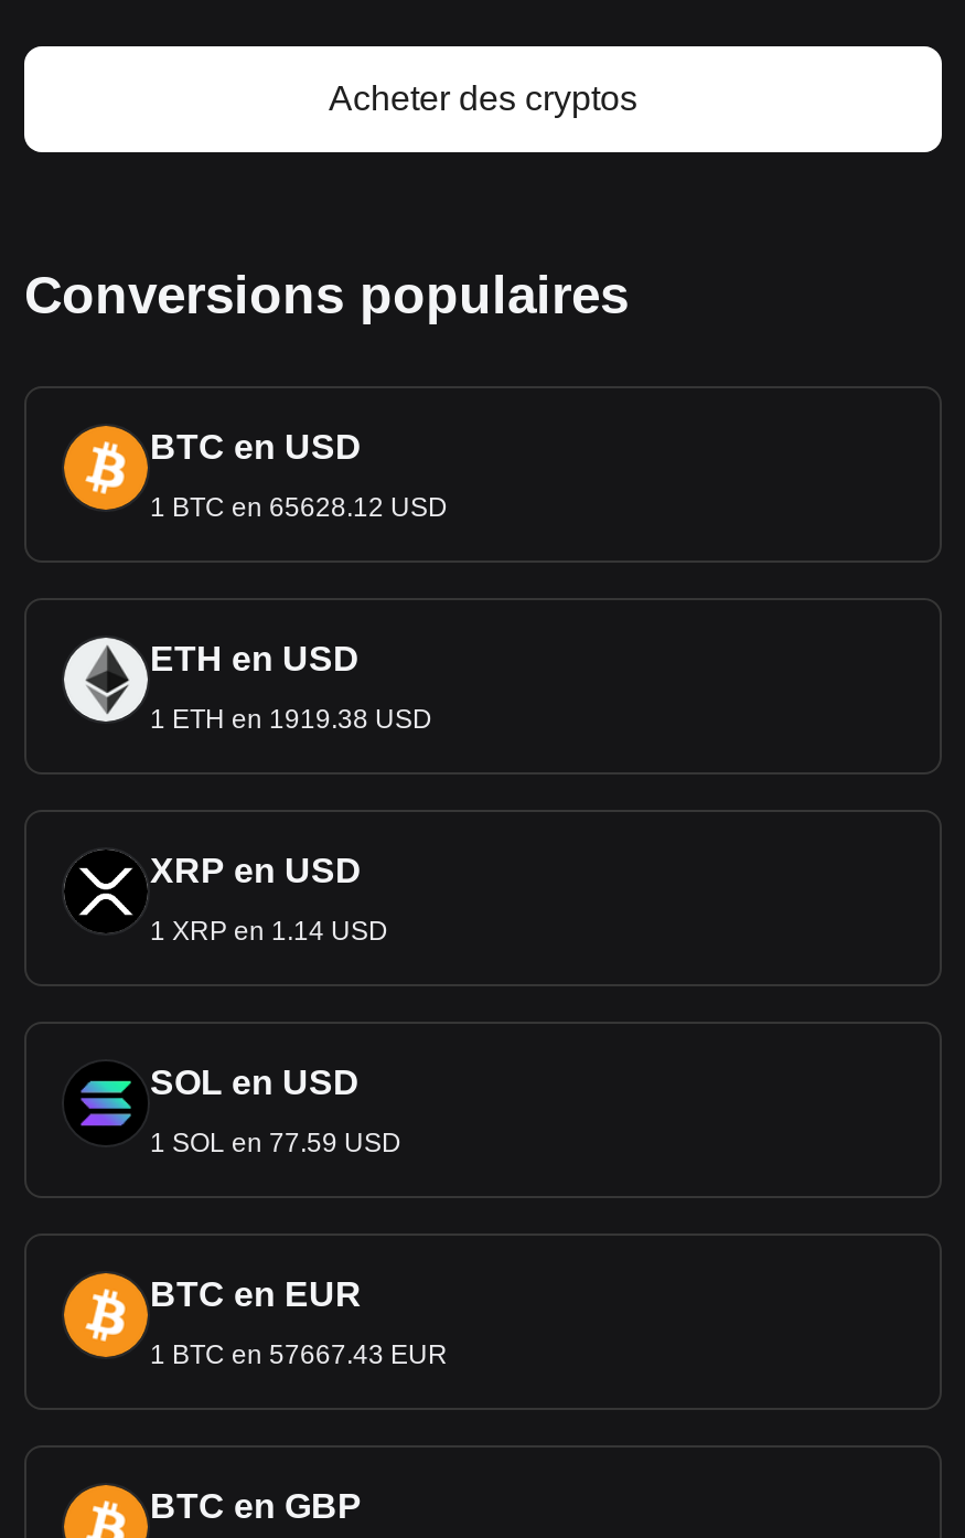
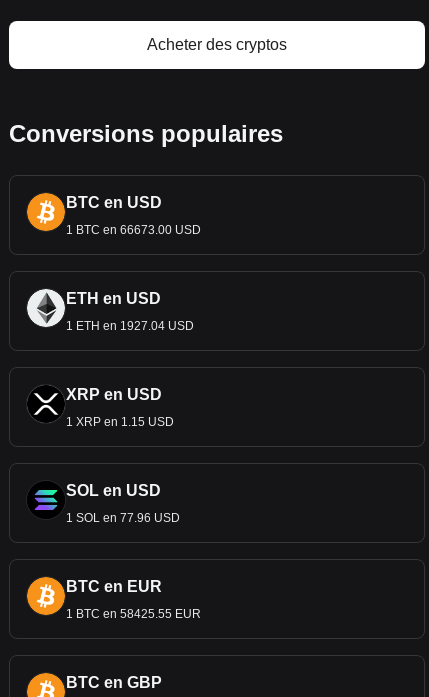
[150,492,448,523] 1 BTC en 65628.12 USD -> [66,223,201,237] 1 BTC en 66673.00 USD
[150,704,432,735] 1 ETH en 1919.38 USD -> [66,319,194,333] 1 ETH en 1927.04 USD
[150,916,388,947] 1 XRP en 1.14 USD -> [66,415,174,429] 1 XRP en 1.15 USD
[150,1128,401,1158] 1 SOL en 77.59 USD -> [66,511,180,525] 1 SOL en 77.96 USD
[150,1339,448,1370] 1 BTC en 57667.43 EUR -> [66,607,201,621] 1 BTC en 58425.55 EUR

